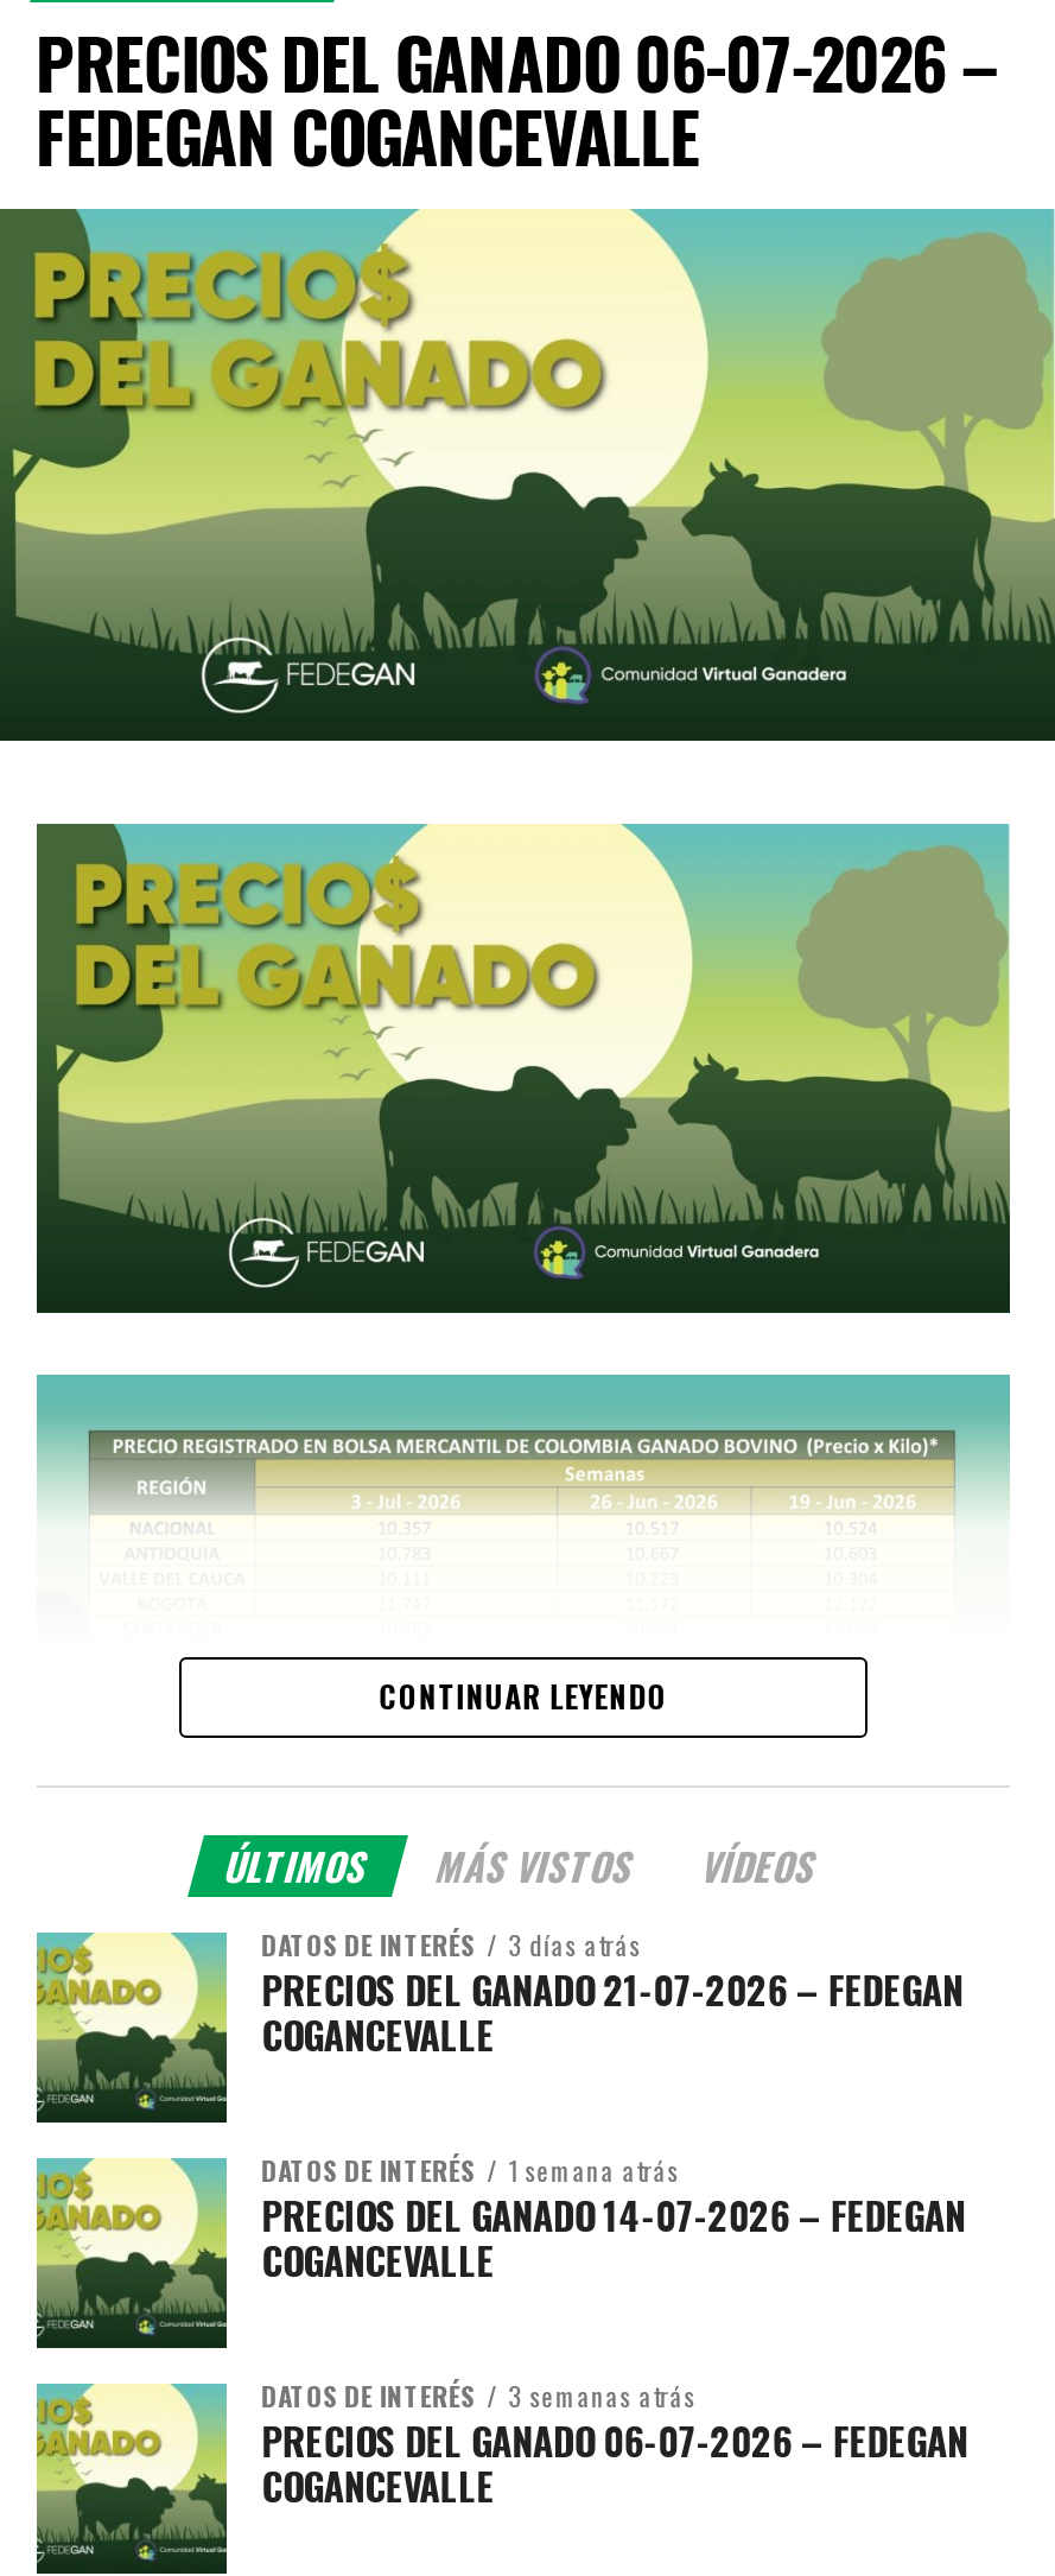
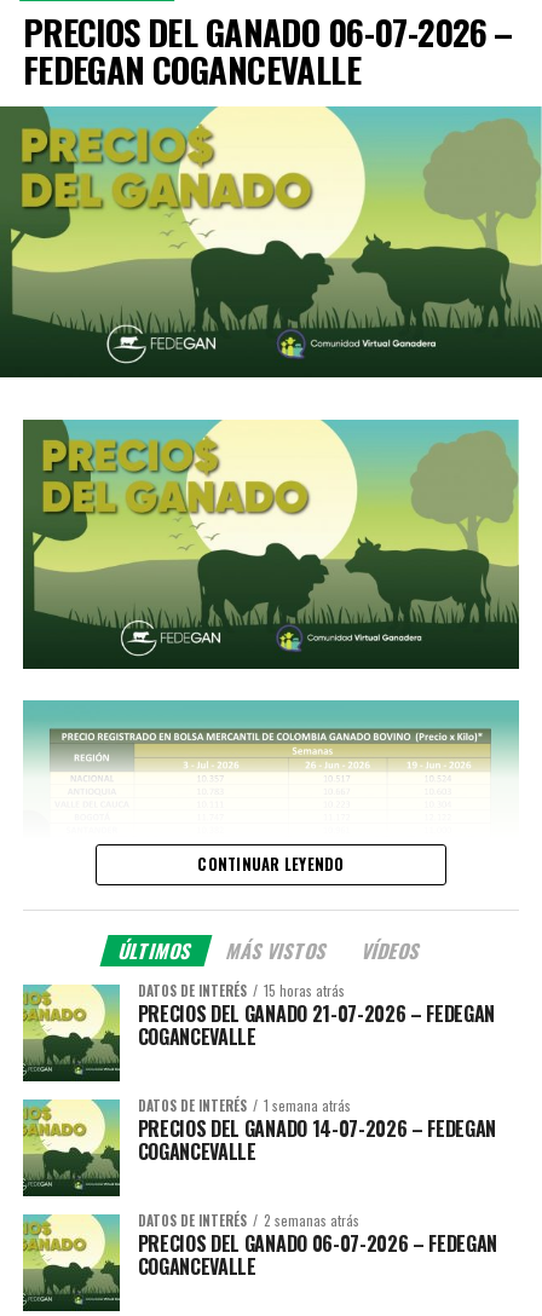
[262,1926,641,1964] DATOS DE INTERÉS 3 días atrás -> [138,981,344,1001] DATOS DE INTERÉS 15 horas atrás
[508,2378,696,2416] 3 semanas atrás -> [263,1211,359,1230] 2 semanas atrás

